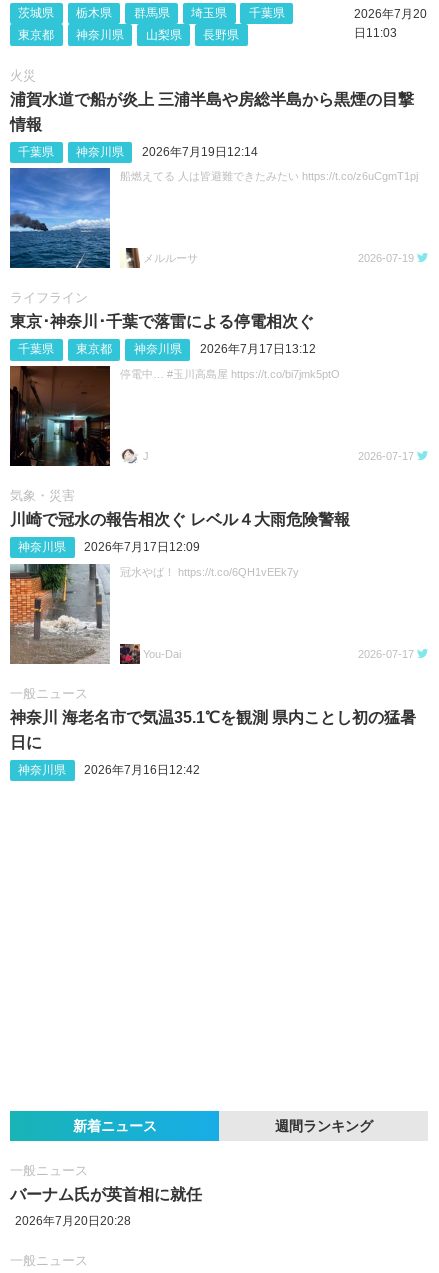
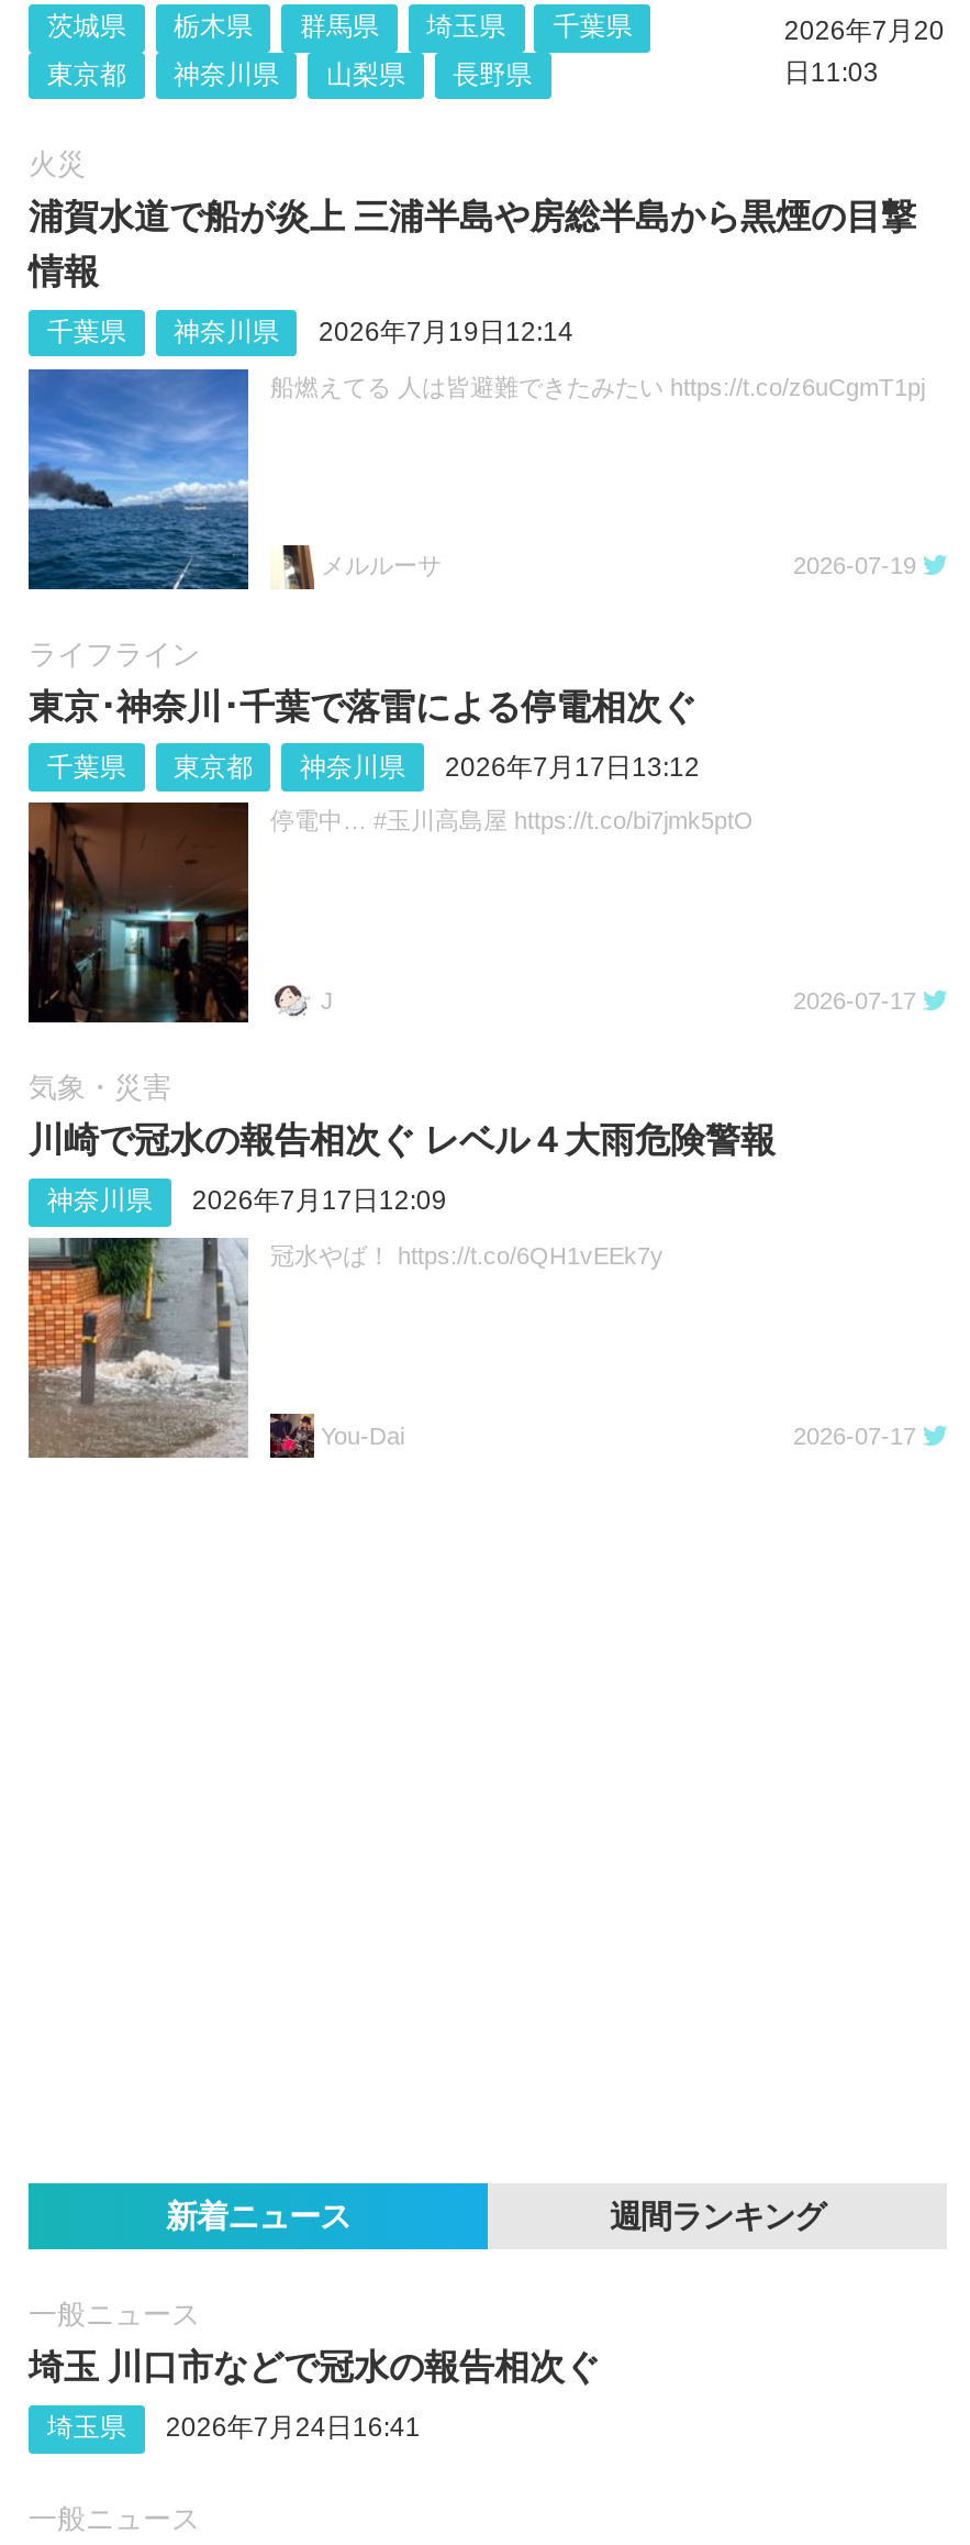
[10,686,416,777] 一般ニュース | 神奈川 海老名市で気温35.1℃を観測 県内ことし初の猛暑 | 日に | 神奈川県 | 2026年7月16日12:42 -> none
[10,1186,202,1203] バーナム氏が英首相に就任 -> [29,2349,600,2386] 埼玉 川口市などで冠水の報告相次ぐ
[15,1214,131,1228] 2026年7月20日20:28 -> [47,2412,421,2443] 埼玉県 | 2026年7月24日16:41

